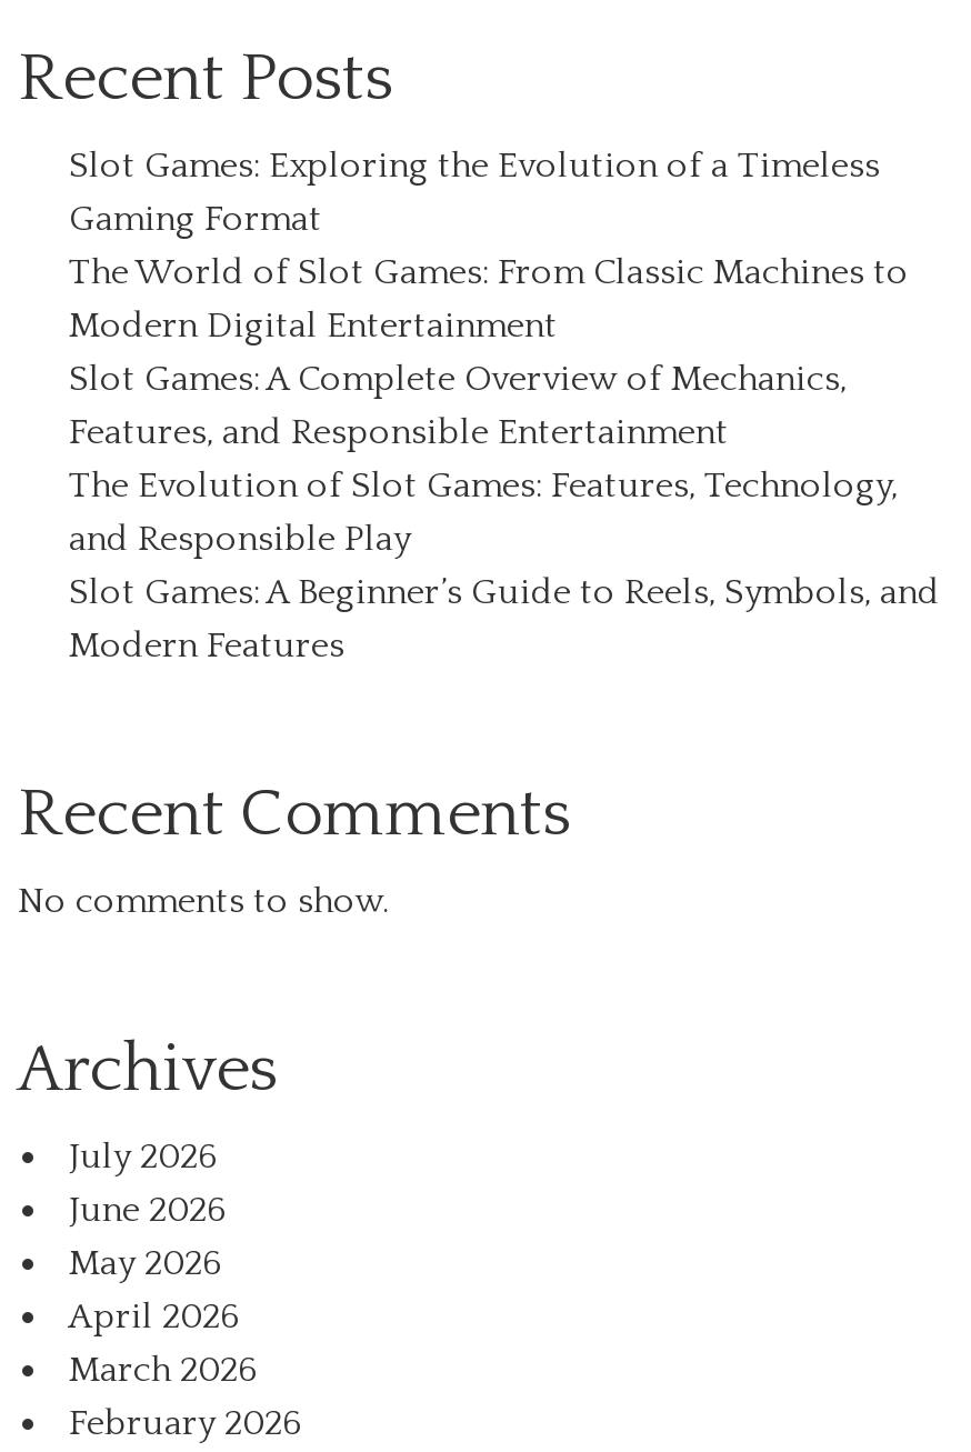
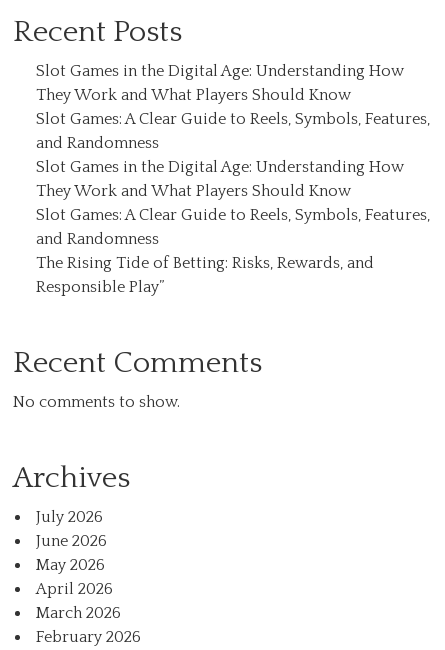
[69,146,940,665] Slot Games: Exploring the Evolution of a Timeless | Gaming Format | The World of Slot Games: From Classic Machines to | Modern Digital Entertainment | Slot Games: A Complete Overview of Mechanics, | Features, and Responsible Entertainment | The Evolution of Slot Games: Features, Technology, | and Responsible Play | Slot Games: A Beginner’s Guide to Reels, Symbols, and | Modern Features -> [36,62,430,296] Slot Games in the Digital Age: Understanding How | They Work and What Players Should Know | Slot Games: A Clear Guide to Reels, Symbols, Features, | and Randomness | Slot Games in the Digital Age: Understanding How | They Work and What Players Should Know | Slot Games: A Clear Guide to Reels, Symbols, Features, | and Randomness | The Rising Tide of Betting: Risks, Rewards, and | Responsible Play”

